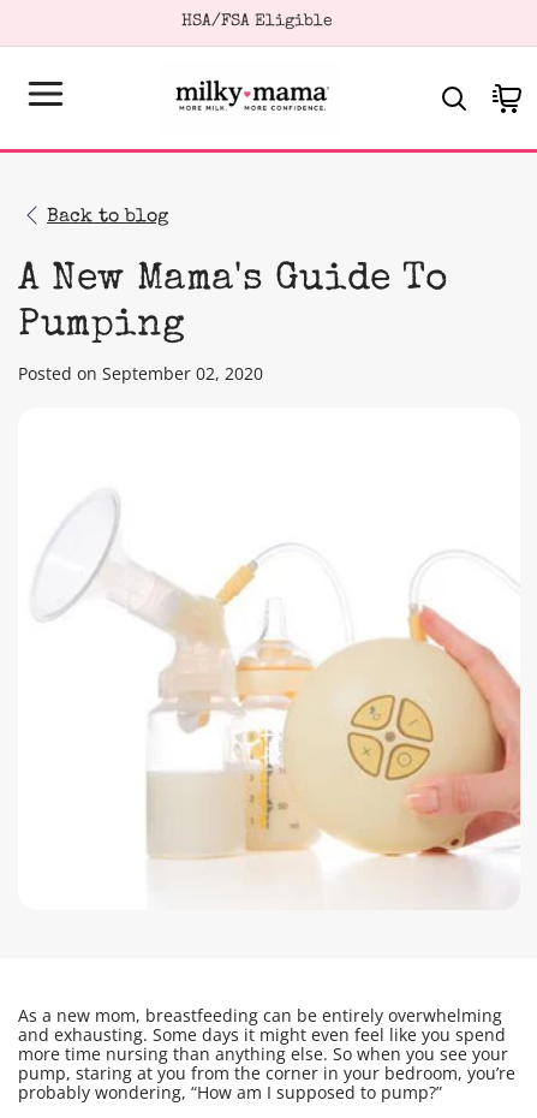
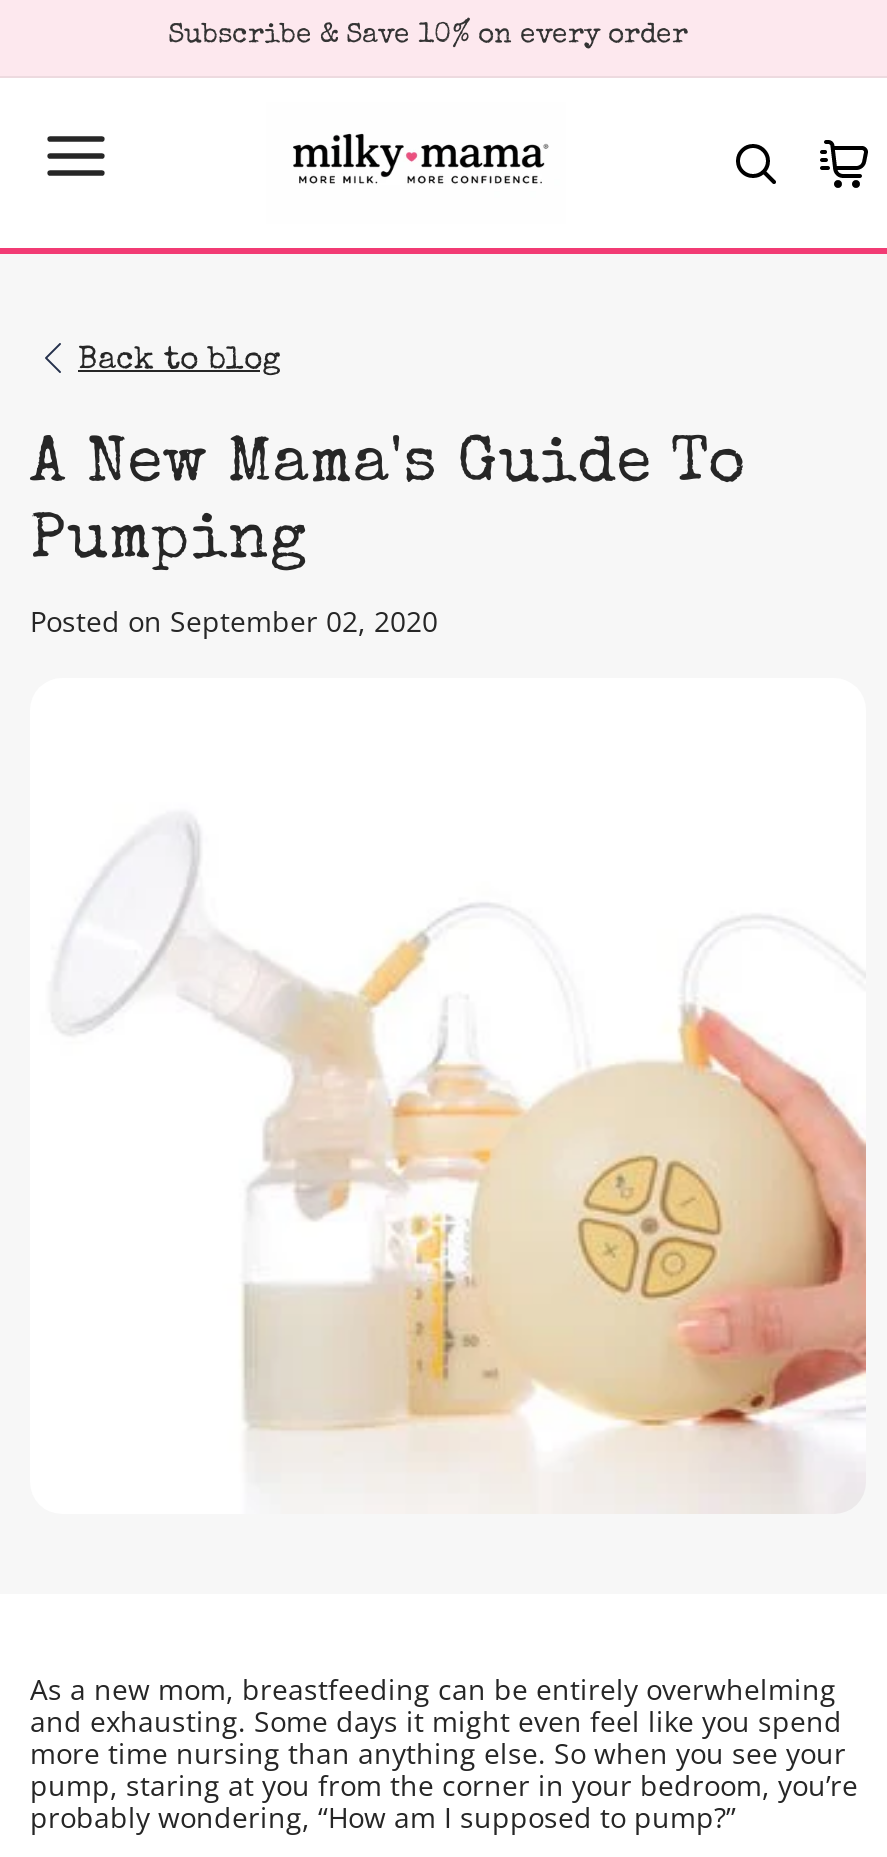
[181,13,333,30] HSA/FSA Eligible -> [168,22,688,50] Subscribe & Save 10% on every order

